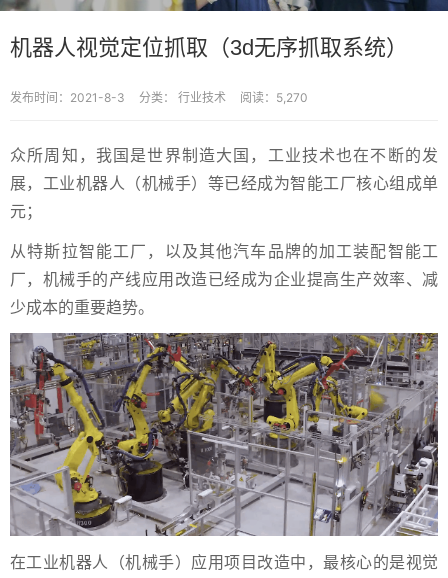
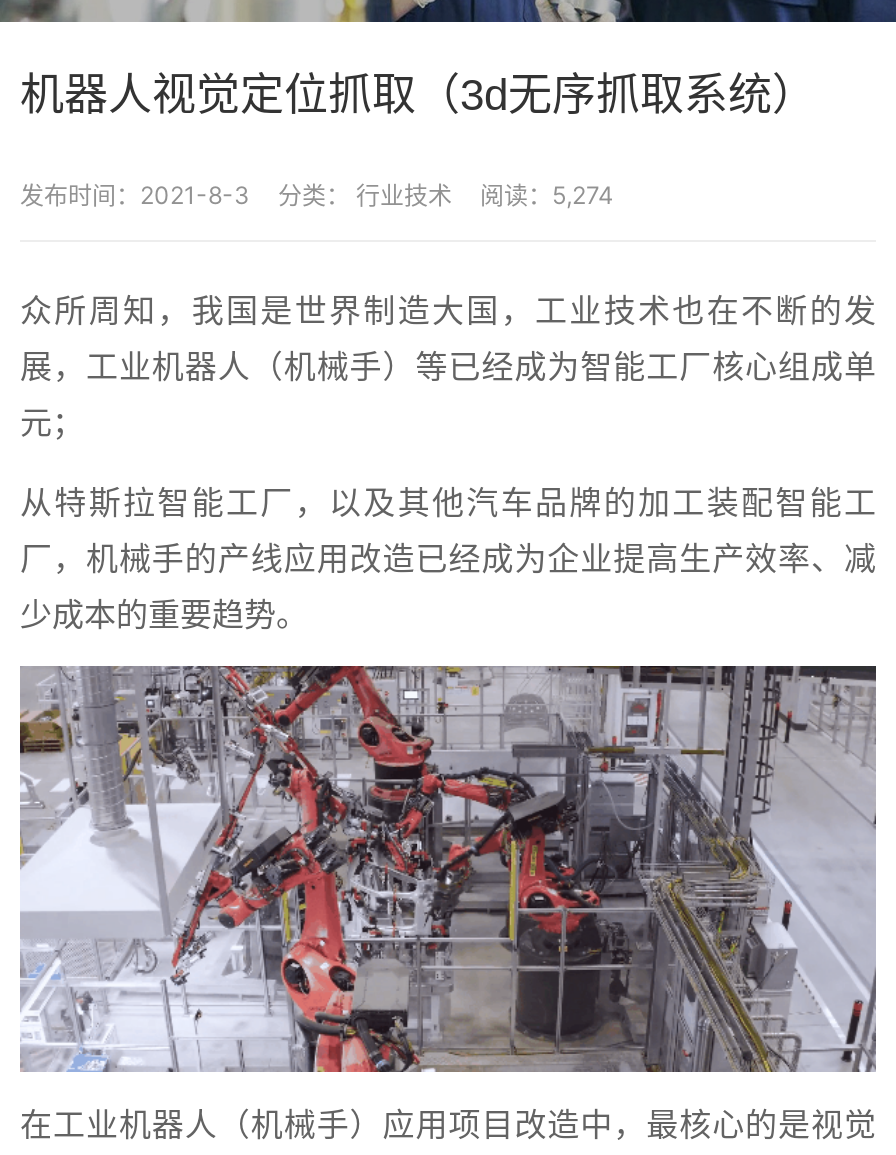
[10,90,308,105] 发布时间：2021-8-3 分类：行业技术 阅读：5,270 -> [20,180,614,210] 发布时间：2021-8-3 分类：行业技术 阅读：5,274
[9,332,438,537] [image] -> [20,664,876,1072] [image]

